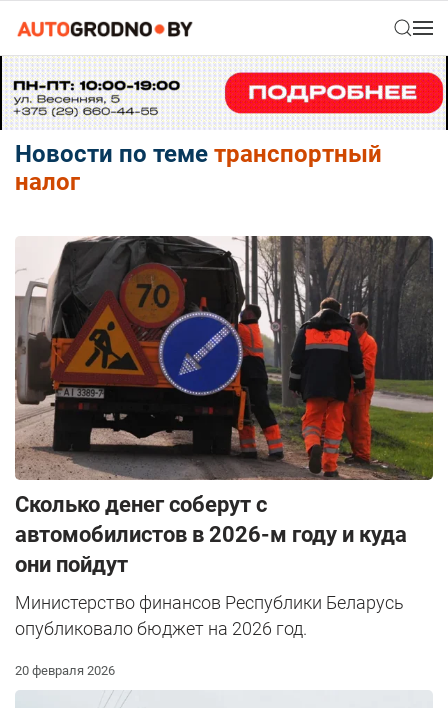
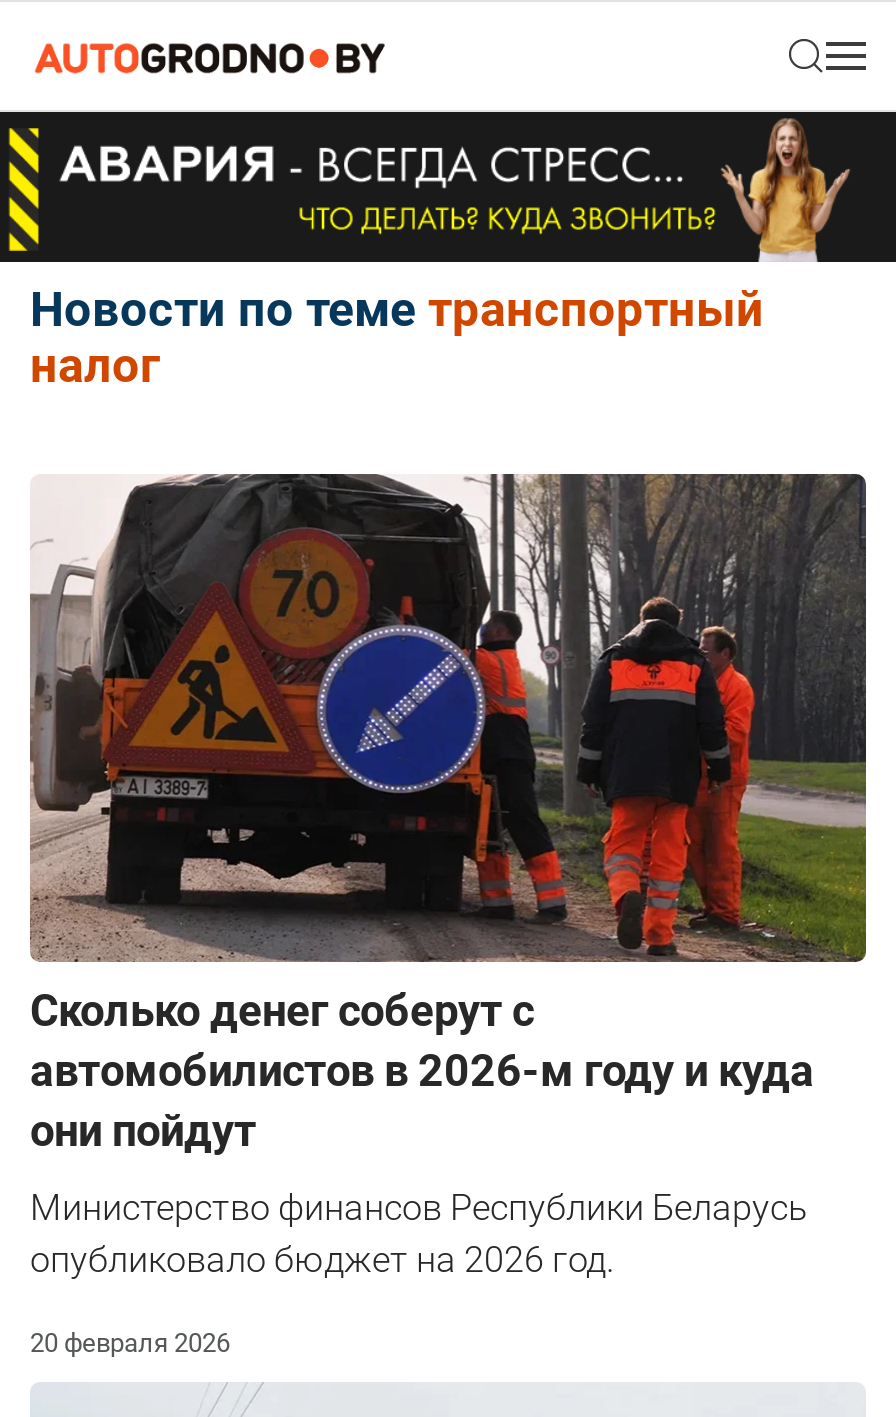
[3,56,445,130] [image] -> [6,110,890,264] [image]

